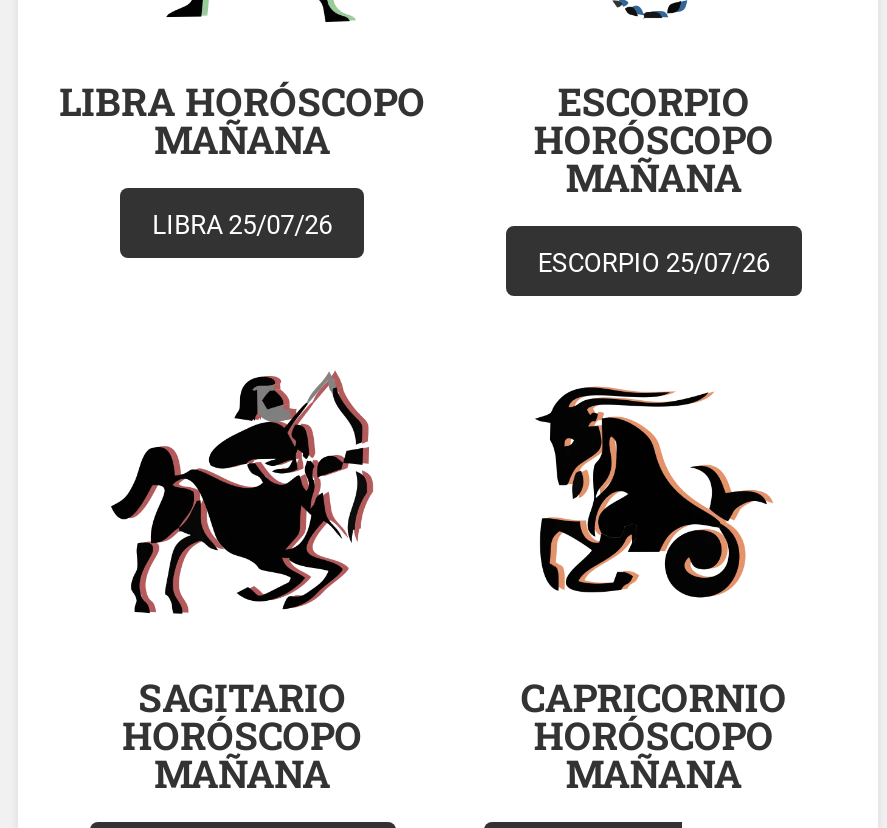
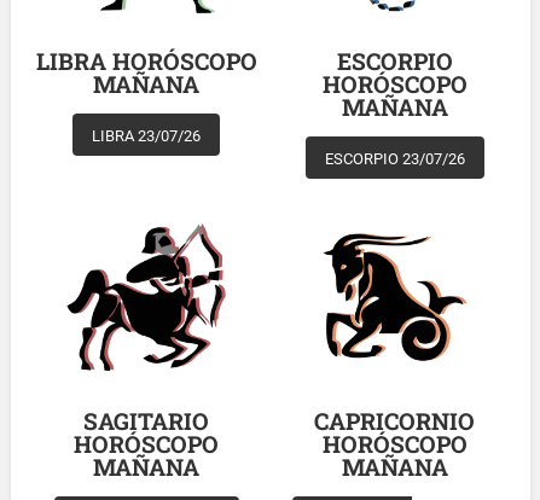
[152,210,332,240] LIBRA 25/07/26 -> [92,127,201,145] LIBRA 23/07/26
[538,248,770,278] ESCORPIO 25/07/26 -> [325,150,465,168] ESCORPIO 23/07/26

